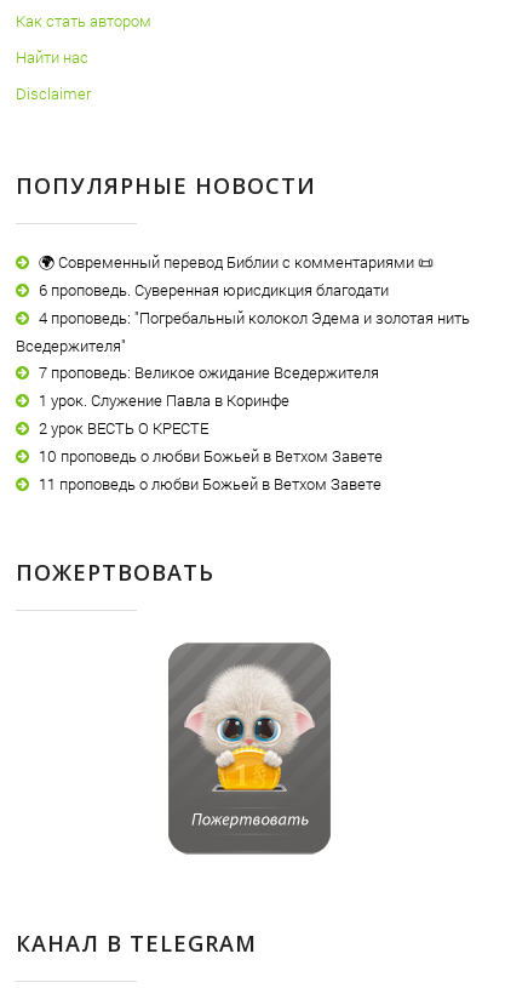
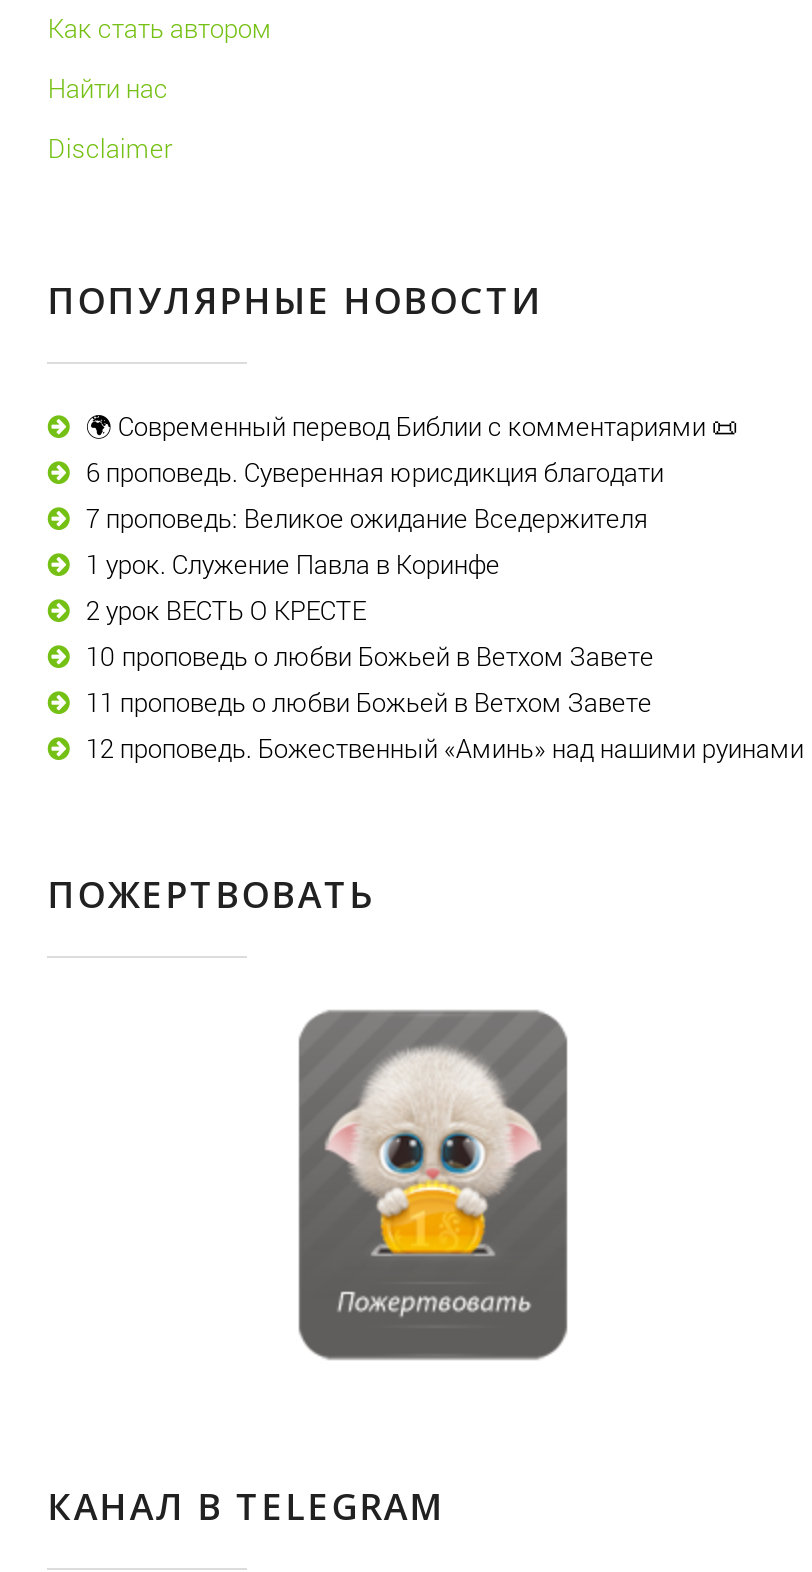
[16,306,470,356] 4 проповедь: "Погребальный колокол Эдема и золотая нить | Вседержителя" -> none
moved [39,361,383,494] -> [86,499,654,719]: 7 проповедь: Великое ожидание Вседержителя | 1 урок. Служение Павла в Коринфе | 2 урок ВЕСТЬ О КРЕСТЕ | 10 проповедь о любви Божьей в Ветхом Завете | 11 проповедь о любви Божьей в Ветхом Завете
none -> [86,729,804,765] 12 проповедь. Божественный «Аминь» над нашими руинами

